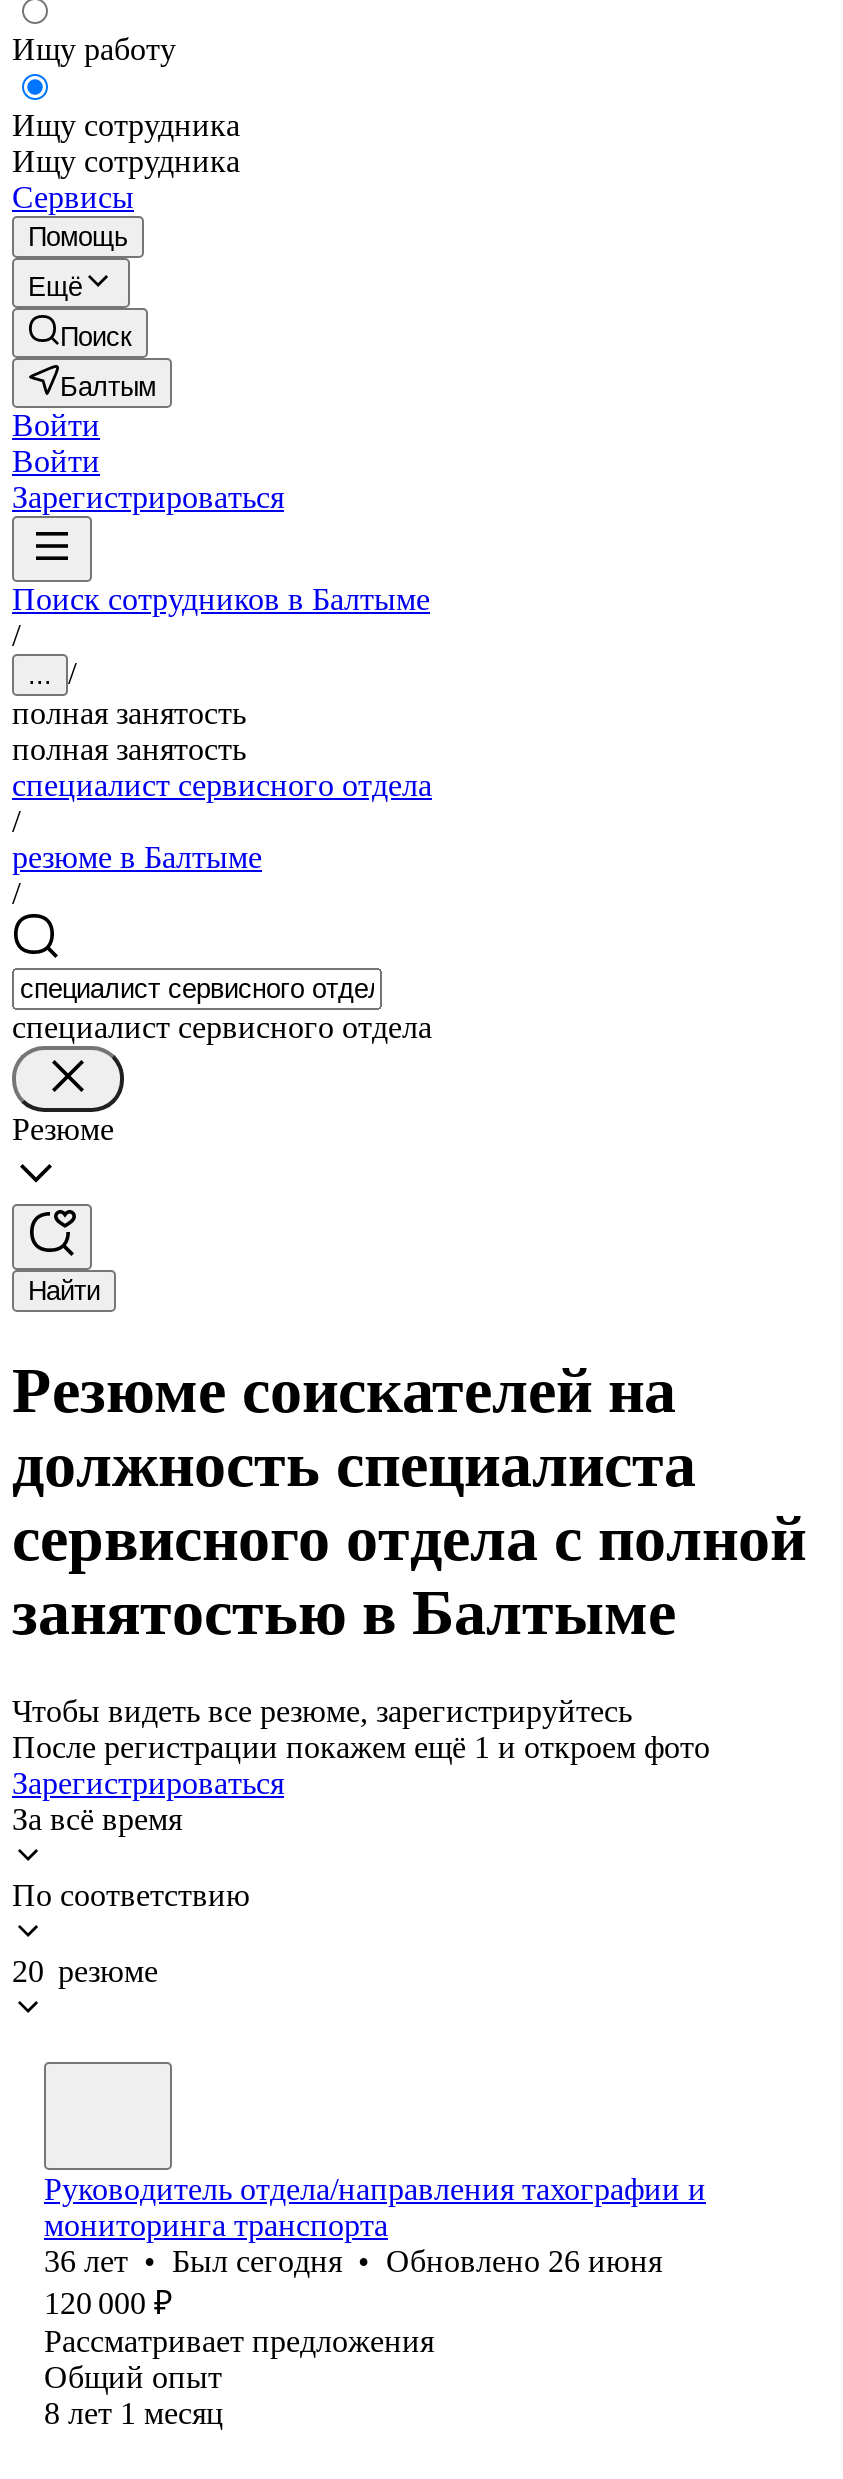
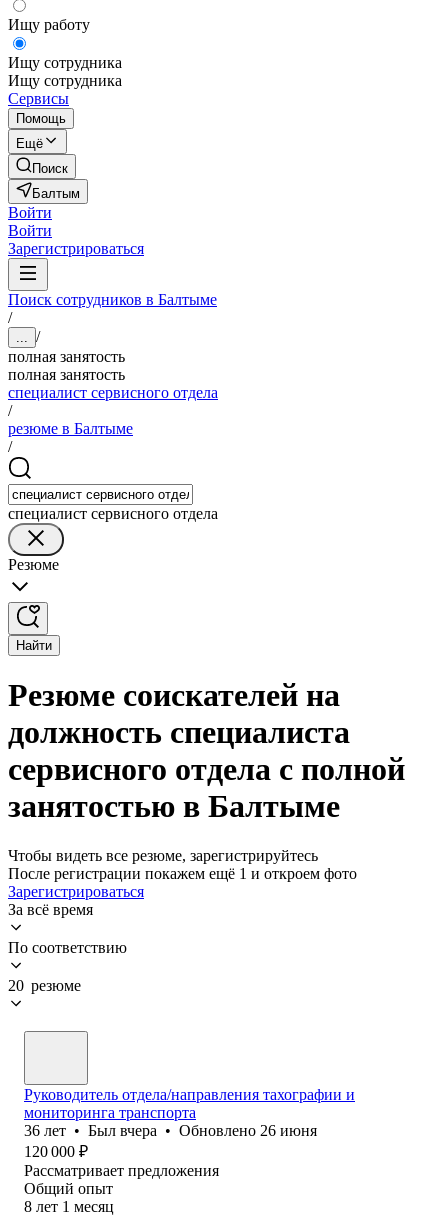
[44,2244,662,2278] 36 лет • Был сегодня • Обновлено 26 июня -> [24,1122,317,1139] 36 лет • Был вчера • Обновлено 26 июня

